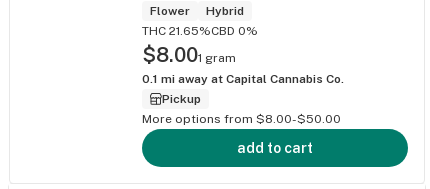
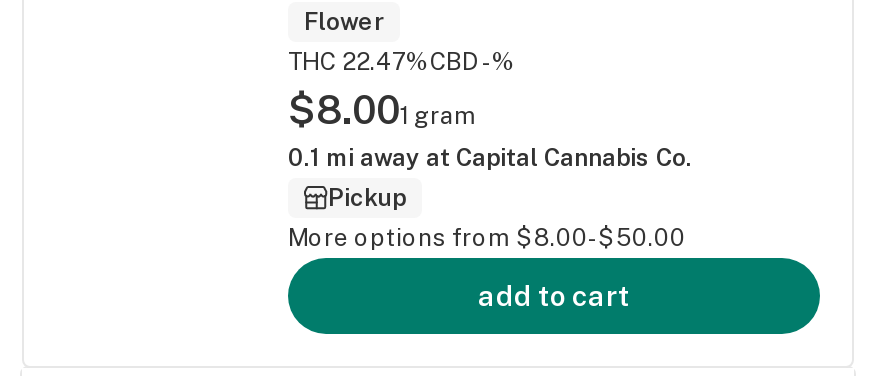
[142,4,258,38] Hybrid | THC 21.65%CBD 0% -> [288,47,516,75] THC 22.47% CBD -%

